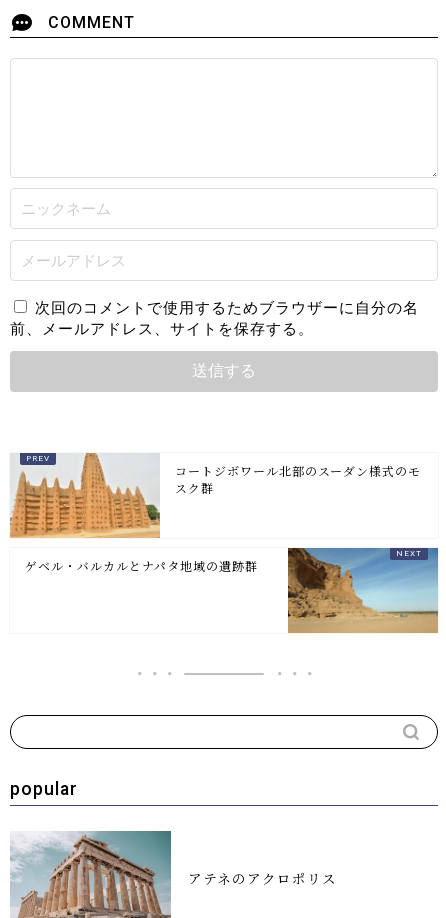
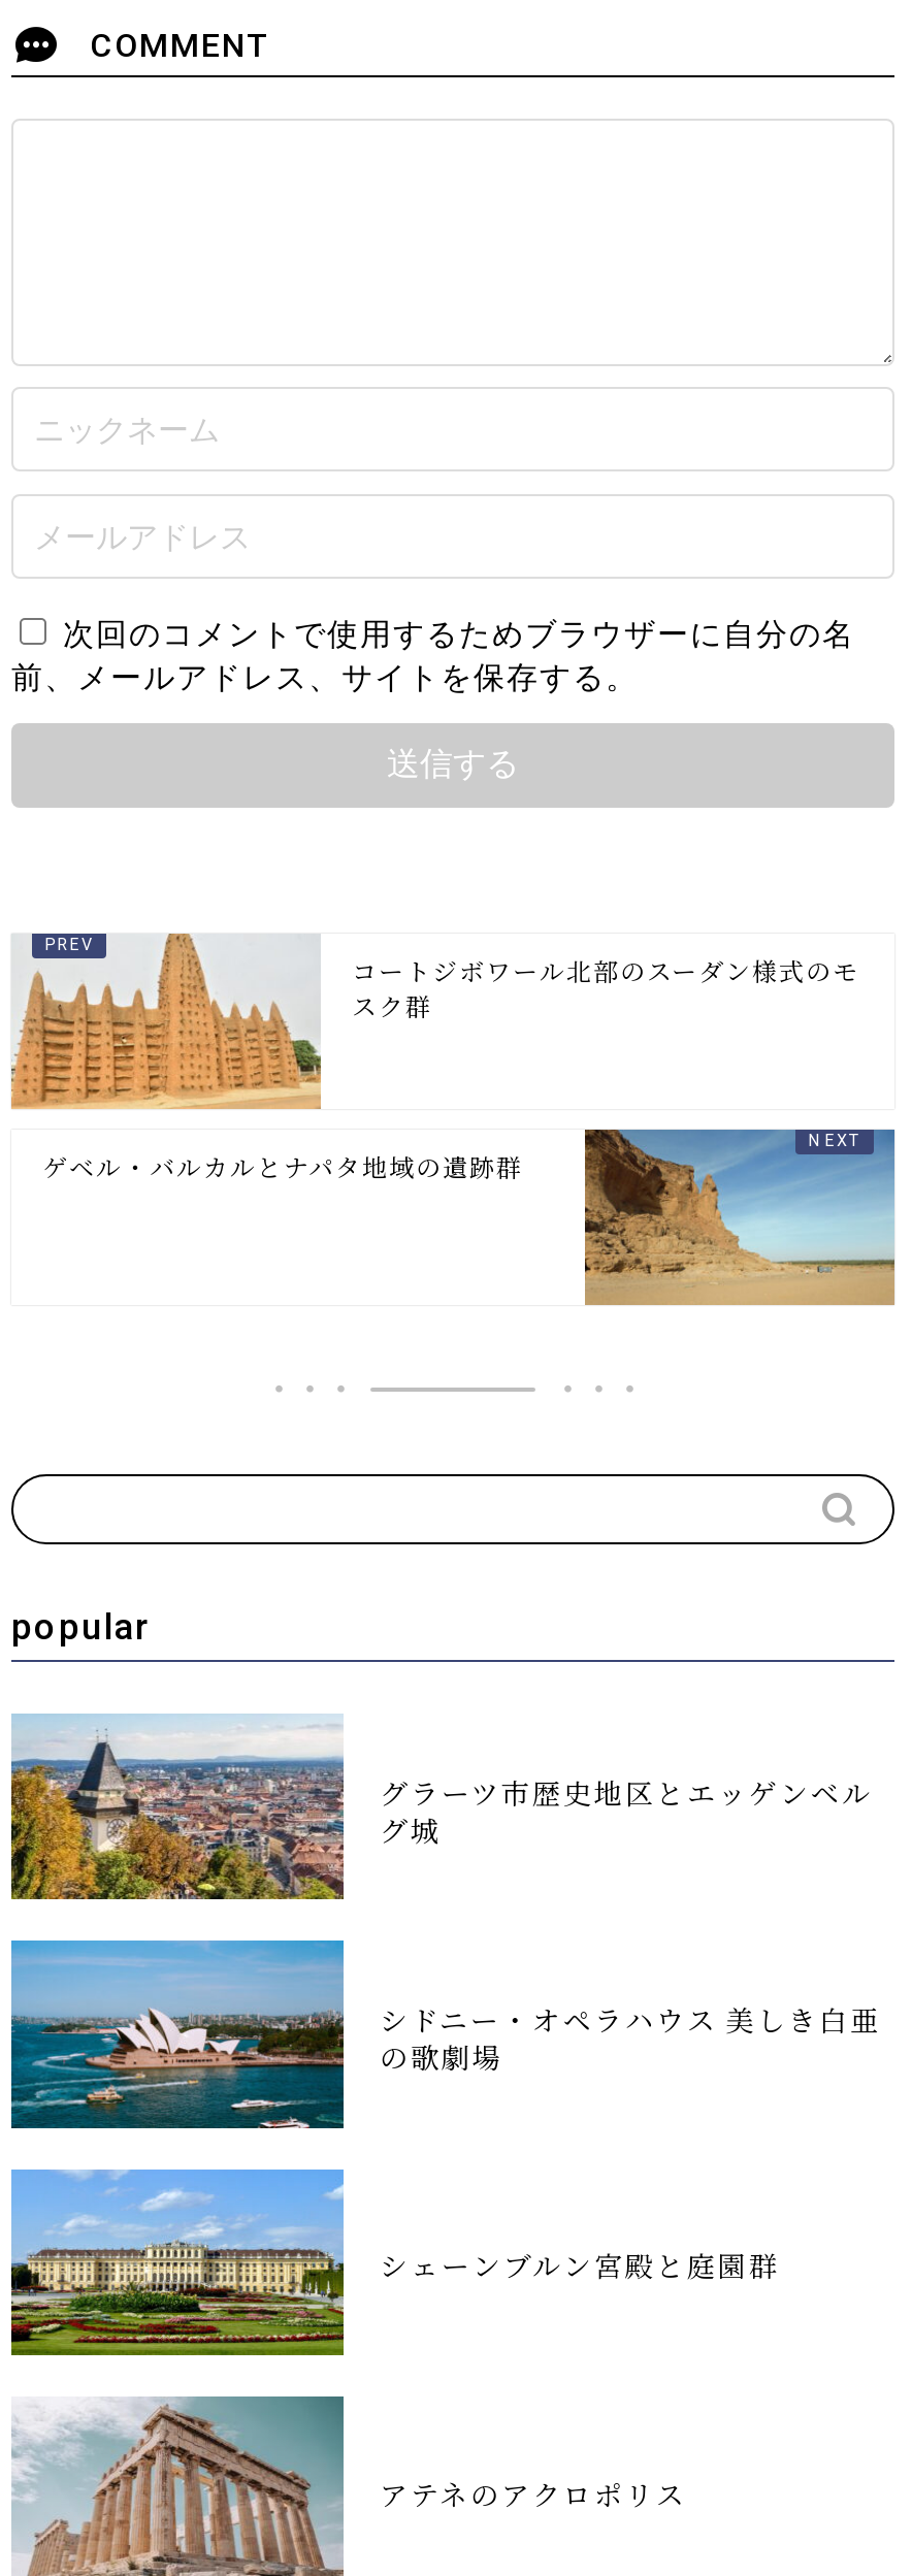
none -> [9,1714,872,1901] [image] | グラーツ市歴史地区とエッゲンベル | グ城
none -> [9,1938,881,2130] [image] | シドニー・オペラハウス 美しき白亜 | の歌劇場
none -> [9,2157,780,2357] [image] | シェーンブルン宮殿と庭園群

